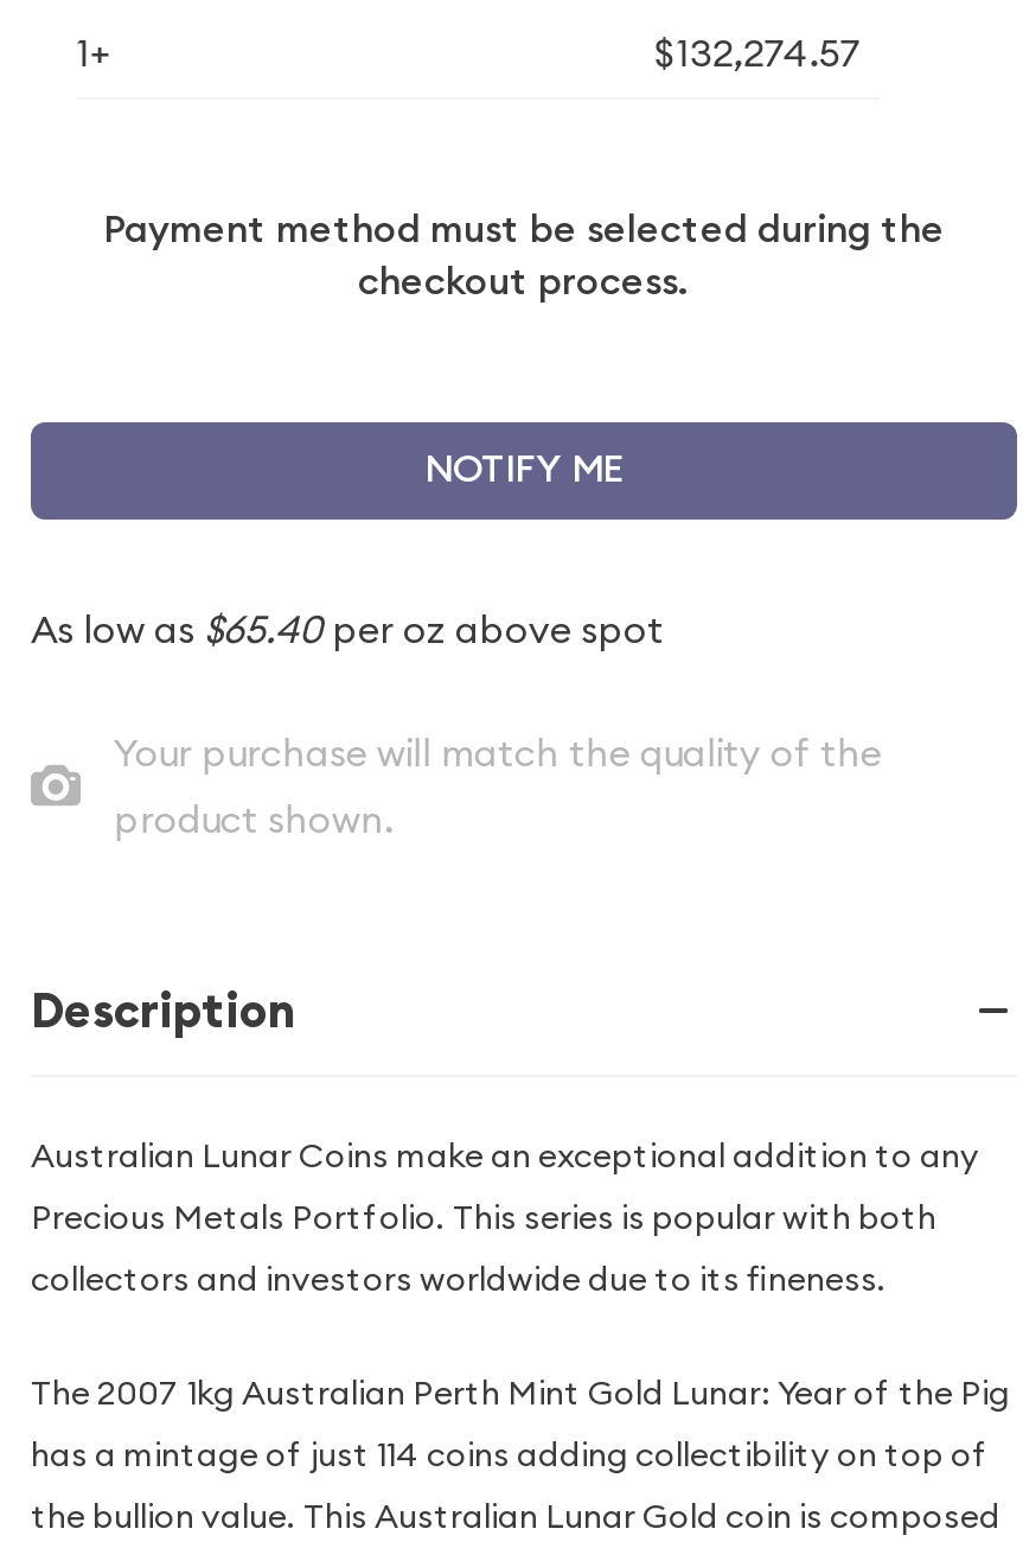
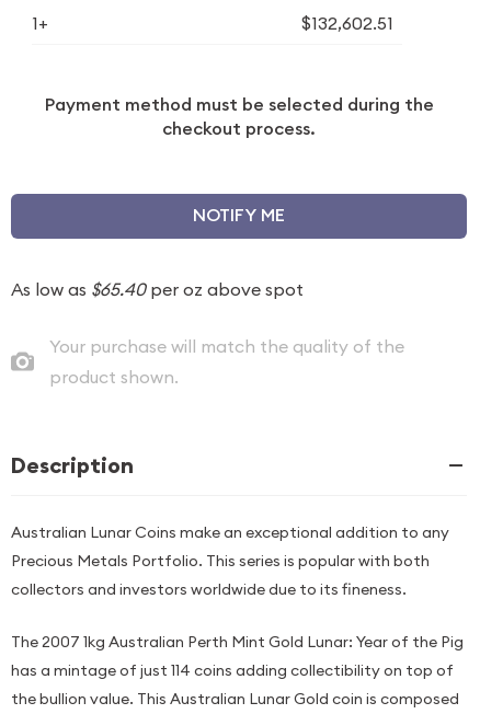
[655,28,861,75] $132,274.57 -> [302,12,394,34] $132,602.51

